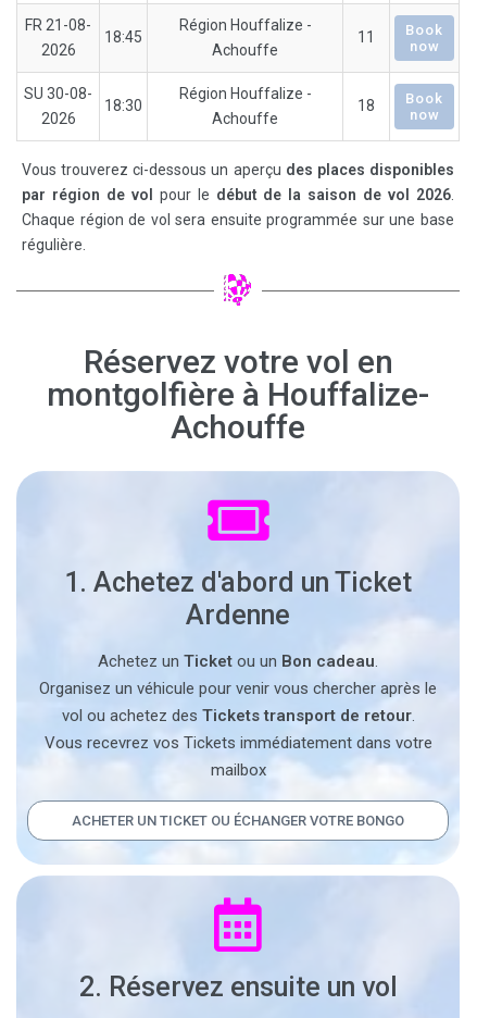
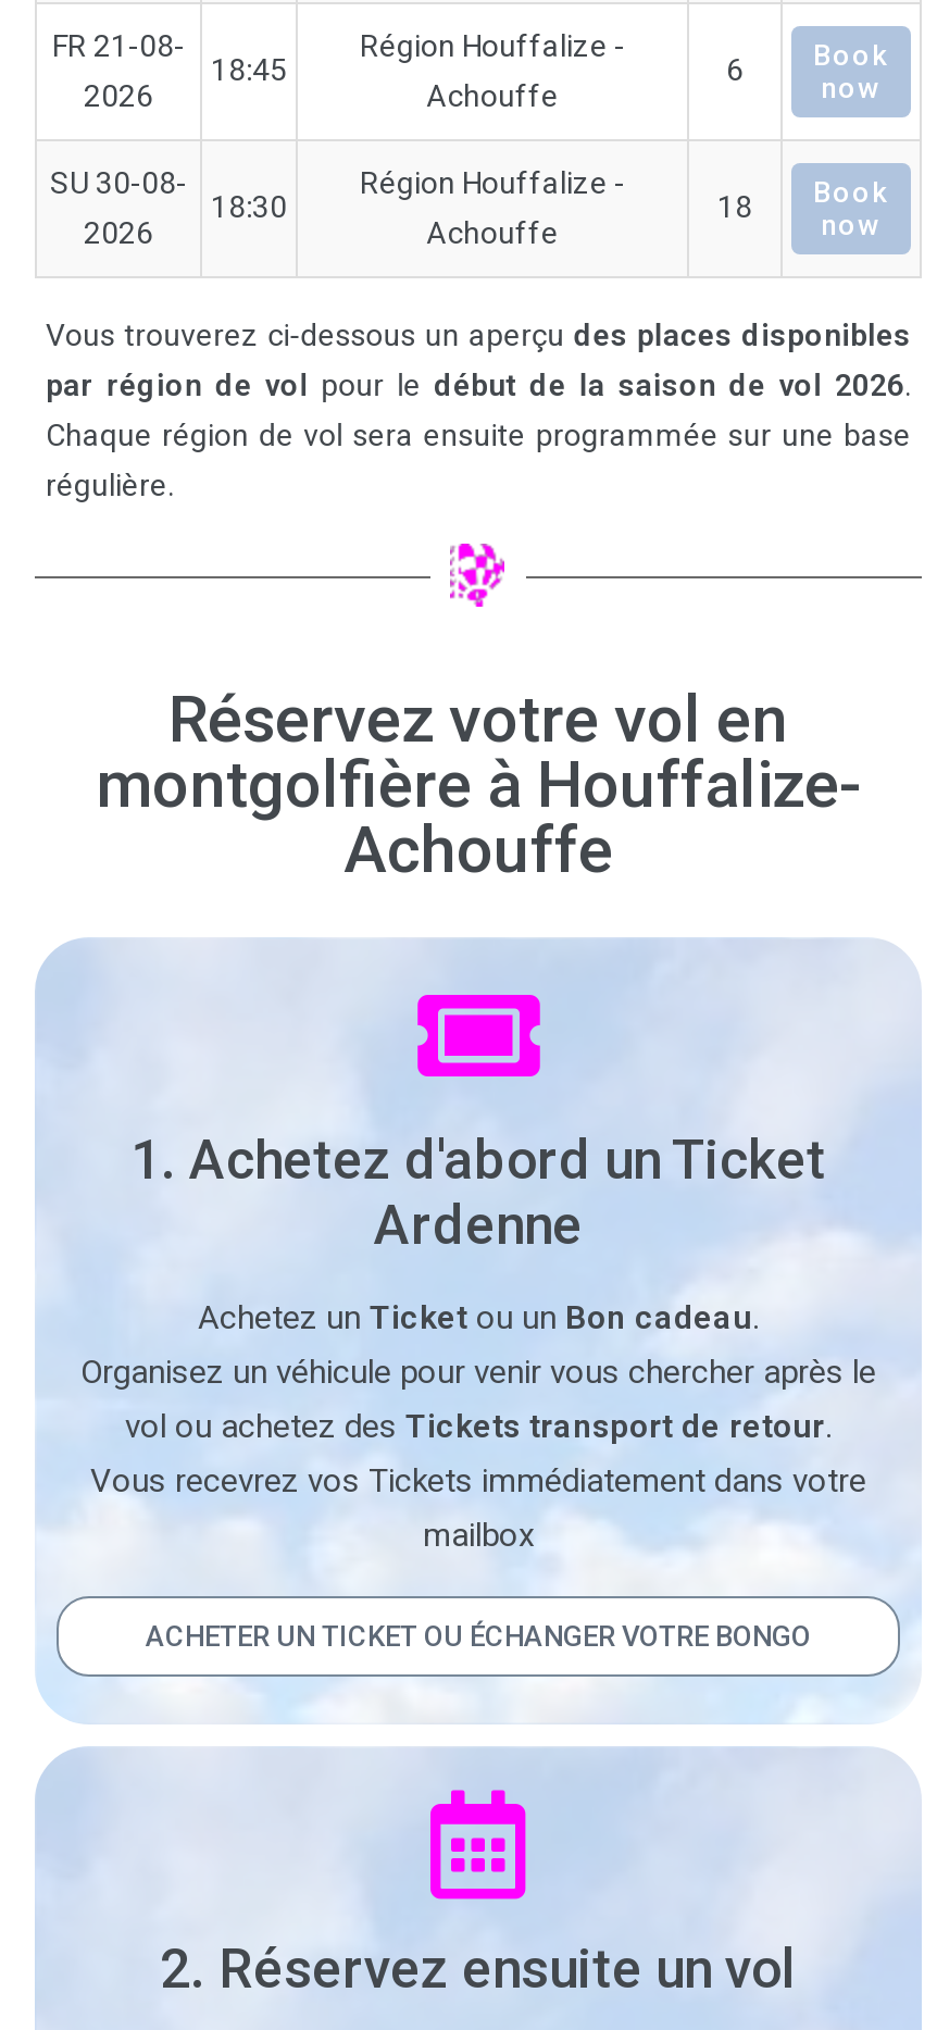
[357,28,375,46] 11 -> [726,52,744,87] 6

